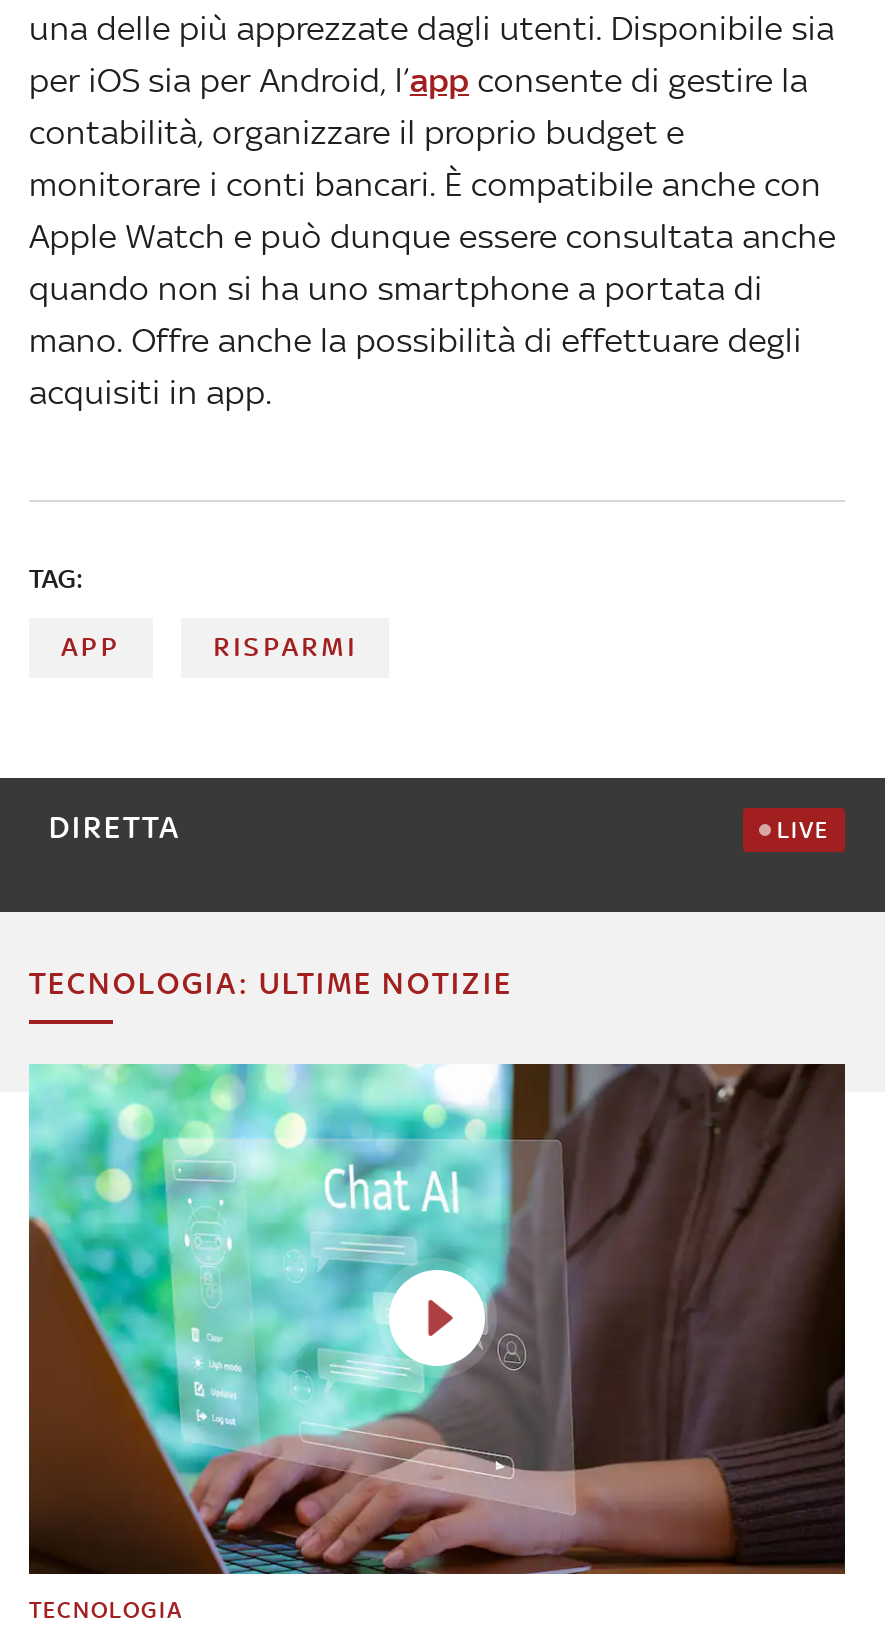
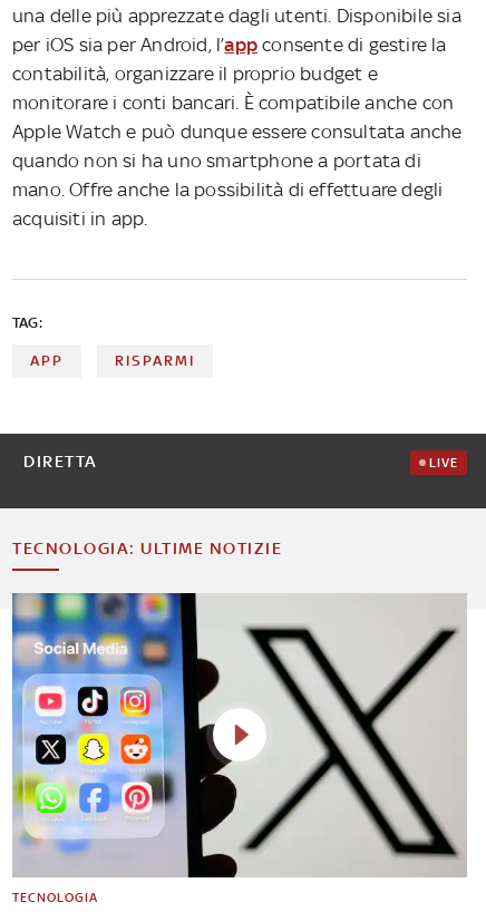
[27,1062,847,1576] [image] -> [11,592,467,877] [image]

